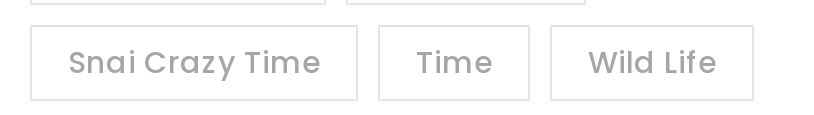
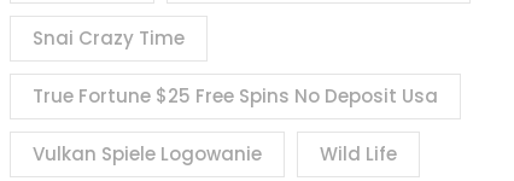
[416,42,492,84] Time -> [33,84,438,167] True Fortune $25 Free Spins No Deposit Usa | Vulkan Spiele Logowanie

